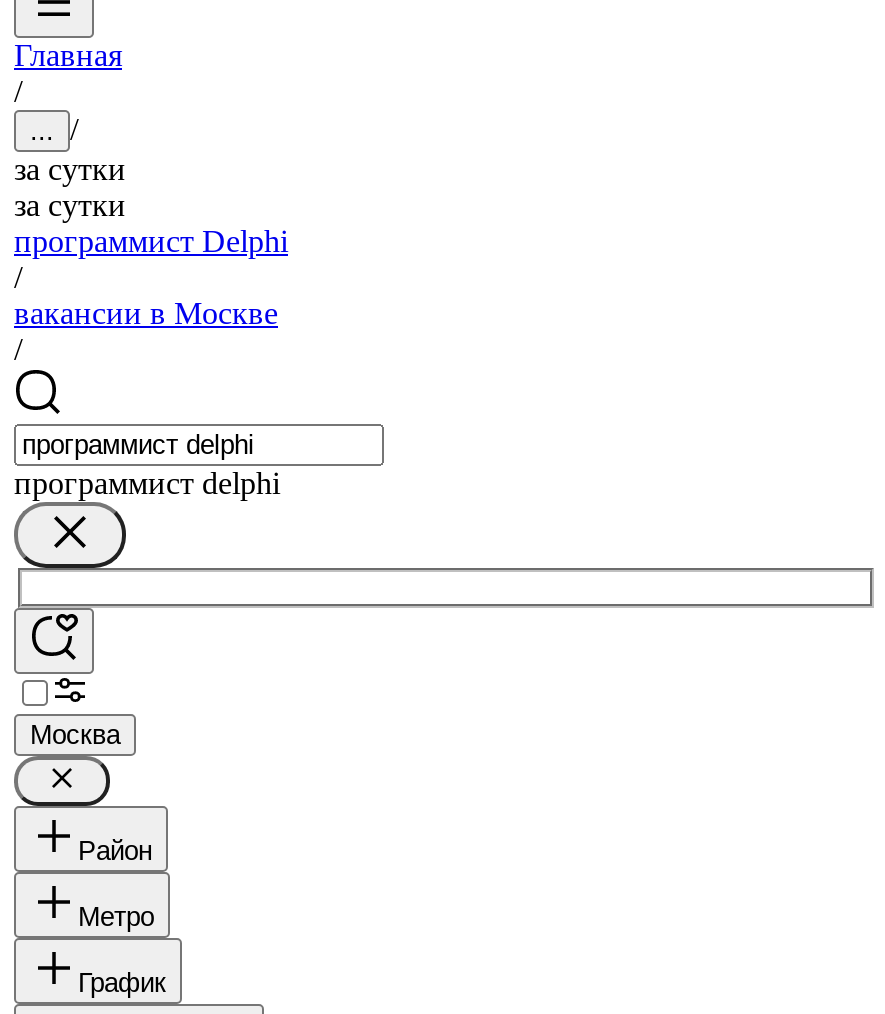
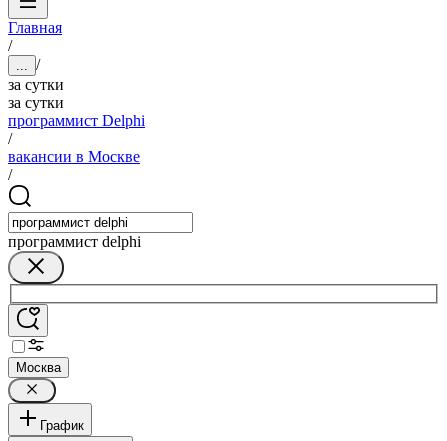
[78,835,154,931] Район | Метро -> none

